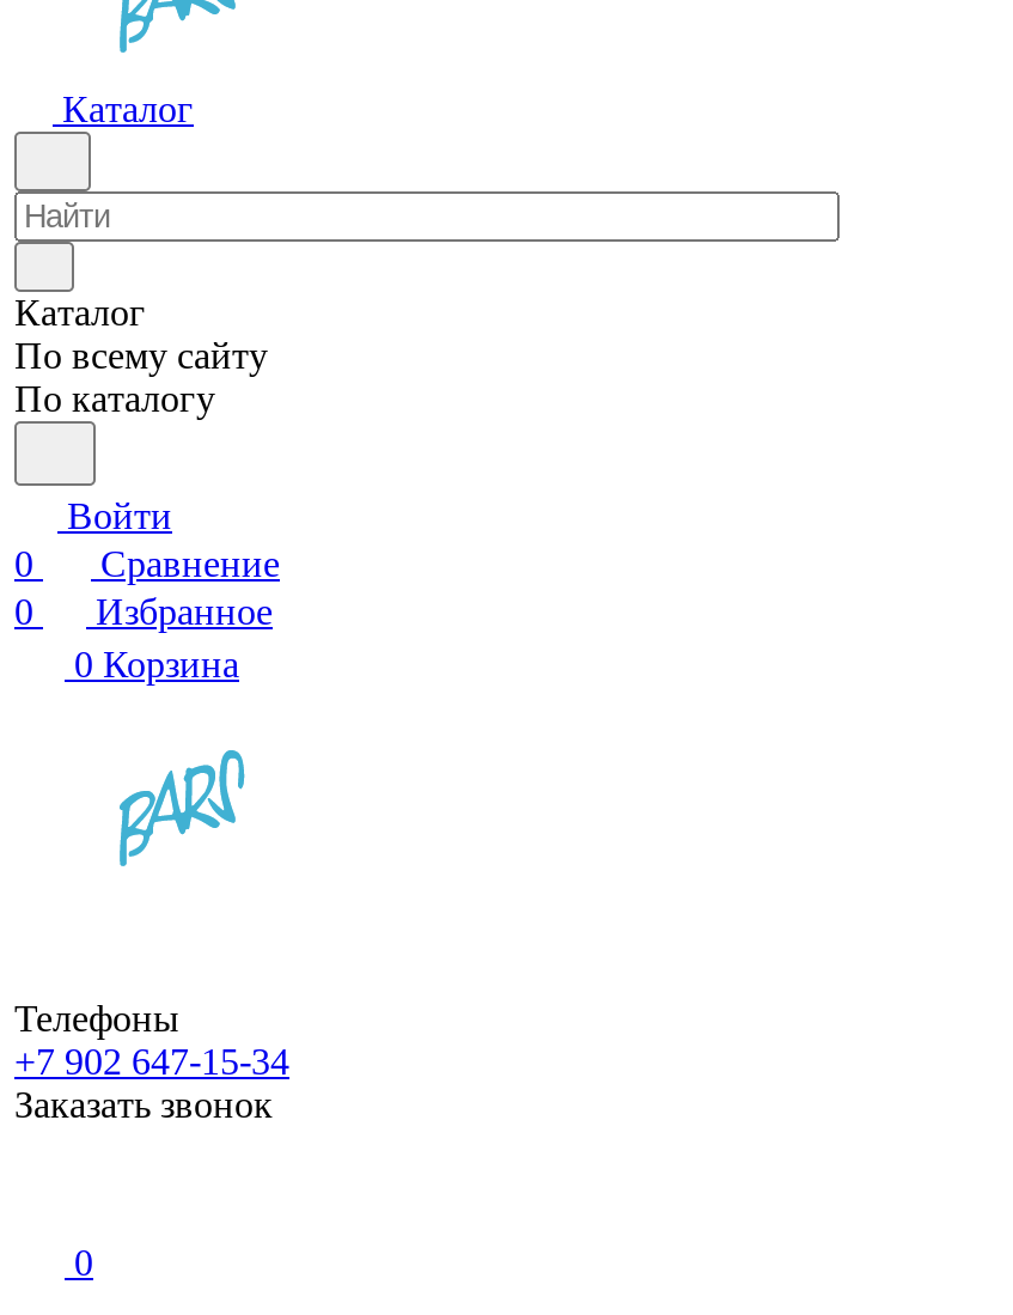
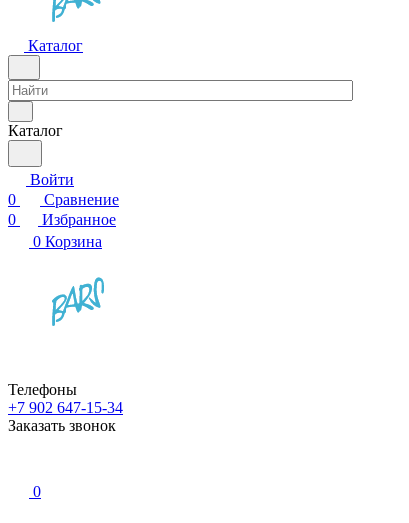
[14,335,268,419] По всему сайту | По каталогу -> none

